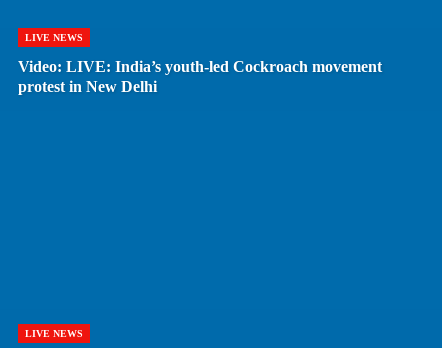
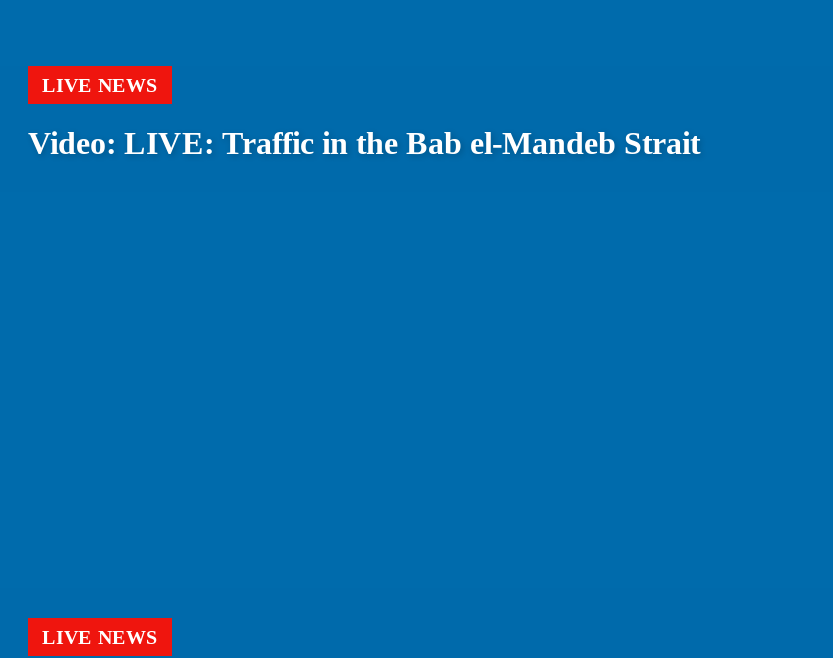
[18,58,382,95] Video: LIVE: India’s youth-led Cockroach movement | protest in New Delhi -> [28,127,700,161] Video: LIVE: Traffic in the Bab el-Mandeb Strait

